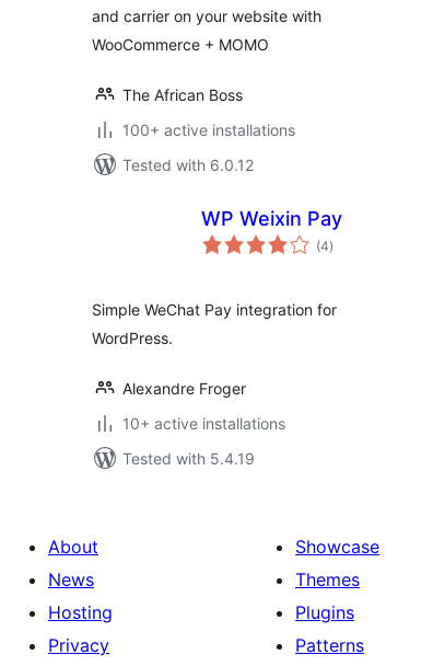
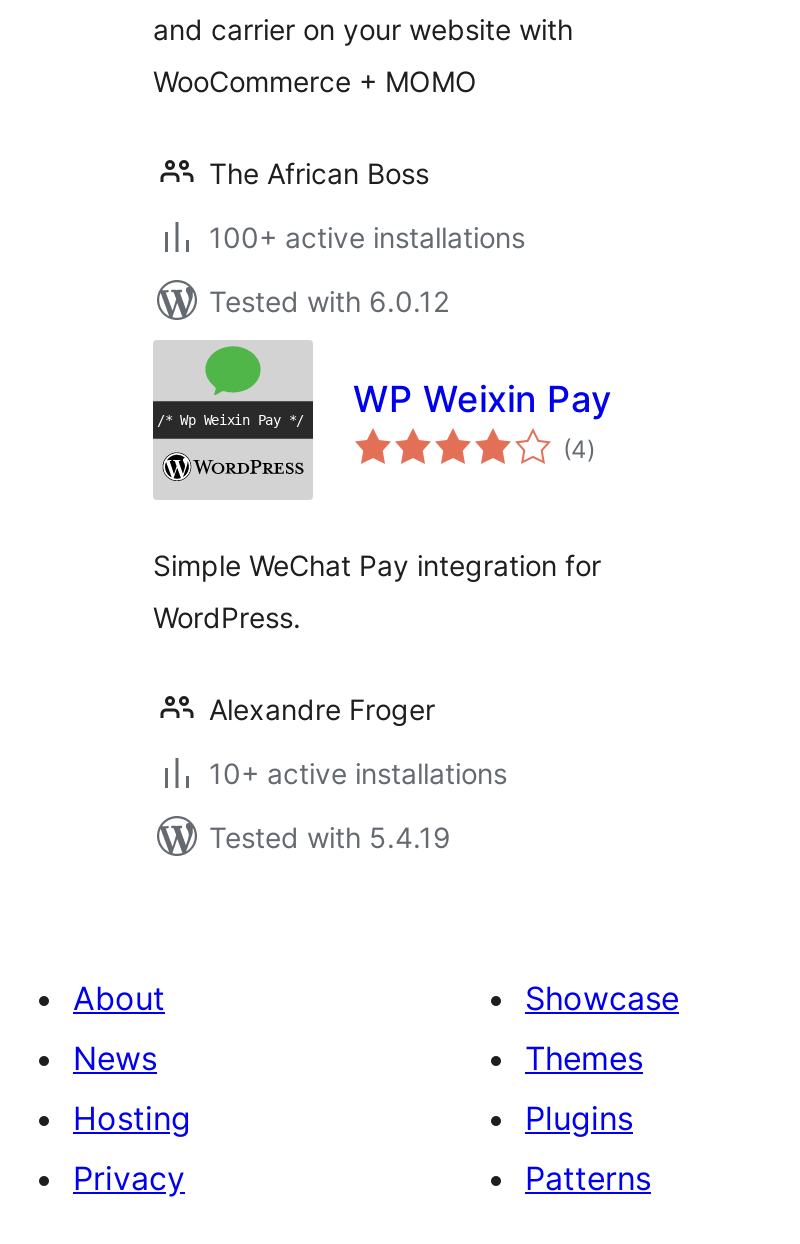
none -> [151,340,315,500] [image]

